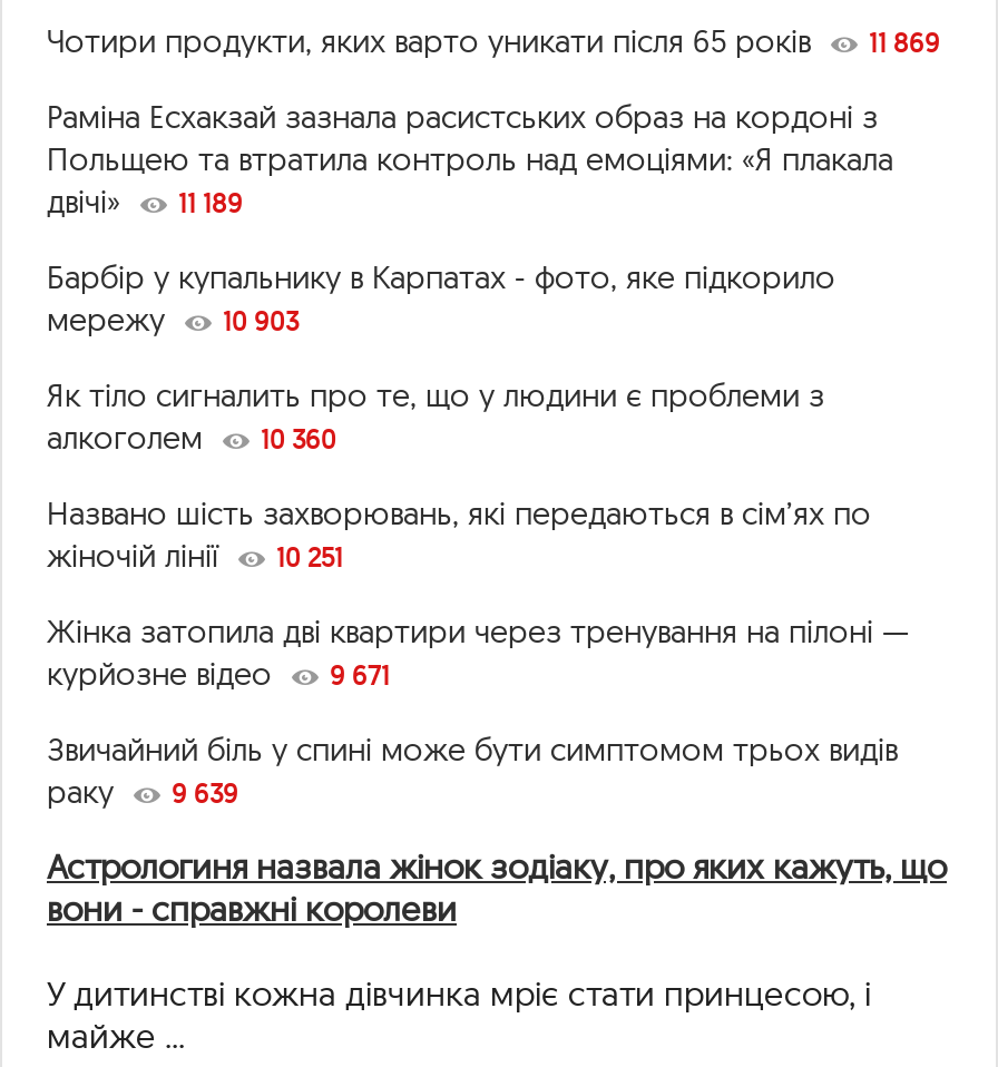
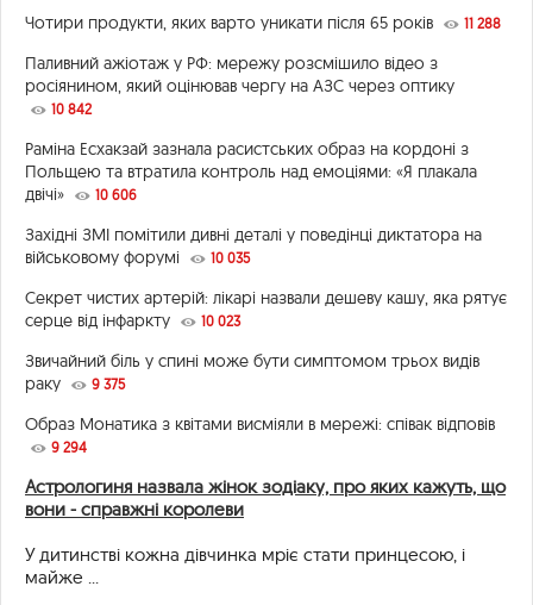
[869,25,940,58] 11 869 -> [25,14,501,117] 11 288 | Паливний ажіотаж у РФ: мережу розсмішило відео з | росіянином, який оцінював чергу на АЗС через оптику | 10 842
moved [47,96,893,221] -> [25,138,477,204]: Раміна Есхакзай зазнала расистських образ на кордоні з | Польщею та втратила контроль над емоціями: «Я плакала | двічі»
[47,185,909,693] 11 189 | Барбір у купальнику в Карпатах - фото, яке підкорило | мережу | 10 903 | Як тіло сигналить про те, що у людини є проблеми з | алкоголем | 10 360 | Названо шість захворювань, які передаються в сім’ях по | жіночій лінії | 10 251 | Жінка затопила дві квартири через тренування на пілоні — | курйозне відео | 9 671 -> [25,185,507,331] 10 606 | Західні ЗМІ помітили дивні деталі у поведінці диктатора на | військовому форумі | 10 035 | Секрет чистих артерій: лікарі назвали дешеву кашу, яка рятує | серце від інфаркту | 10 023
moved [47,729,898,811] -> [25,350,479,394]: Звичайний біль у спині може бути симптомом трьох видів | раку
[172,775,238,809] 9 639 -> [25,375,495,456] 9 375 | Образ Монатика з квітами висміяли в мережі: співак відповів | 9 294

